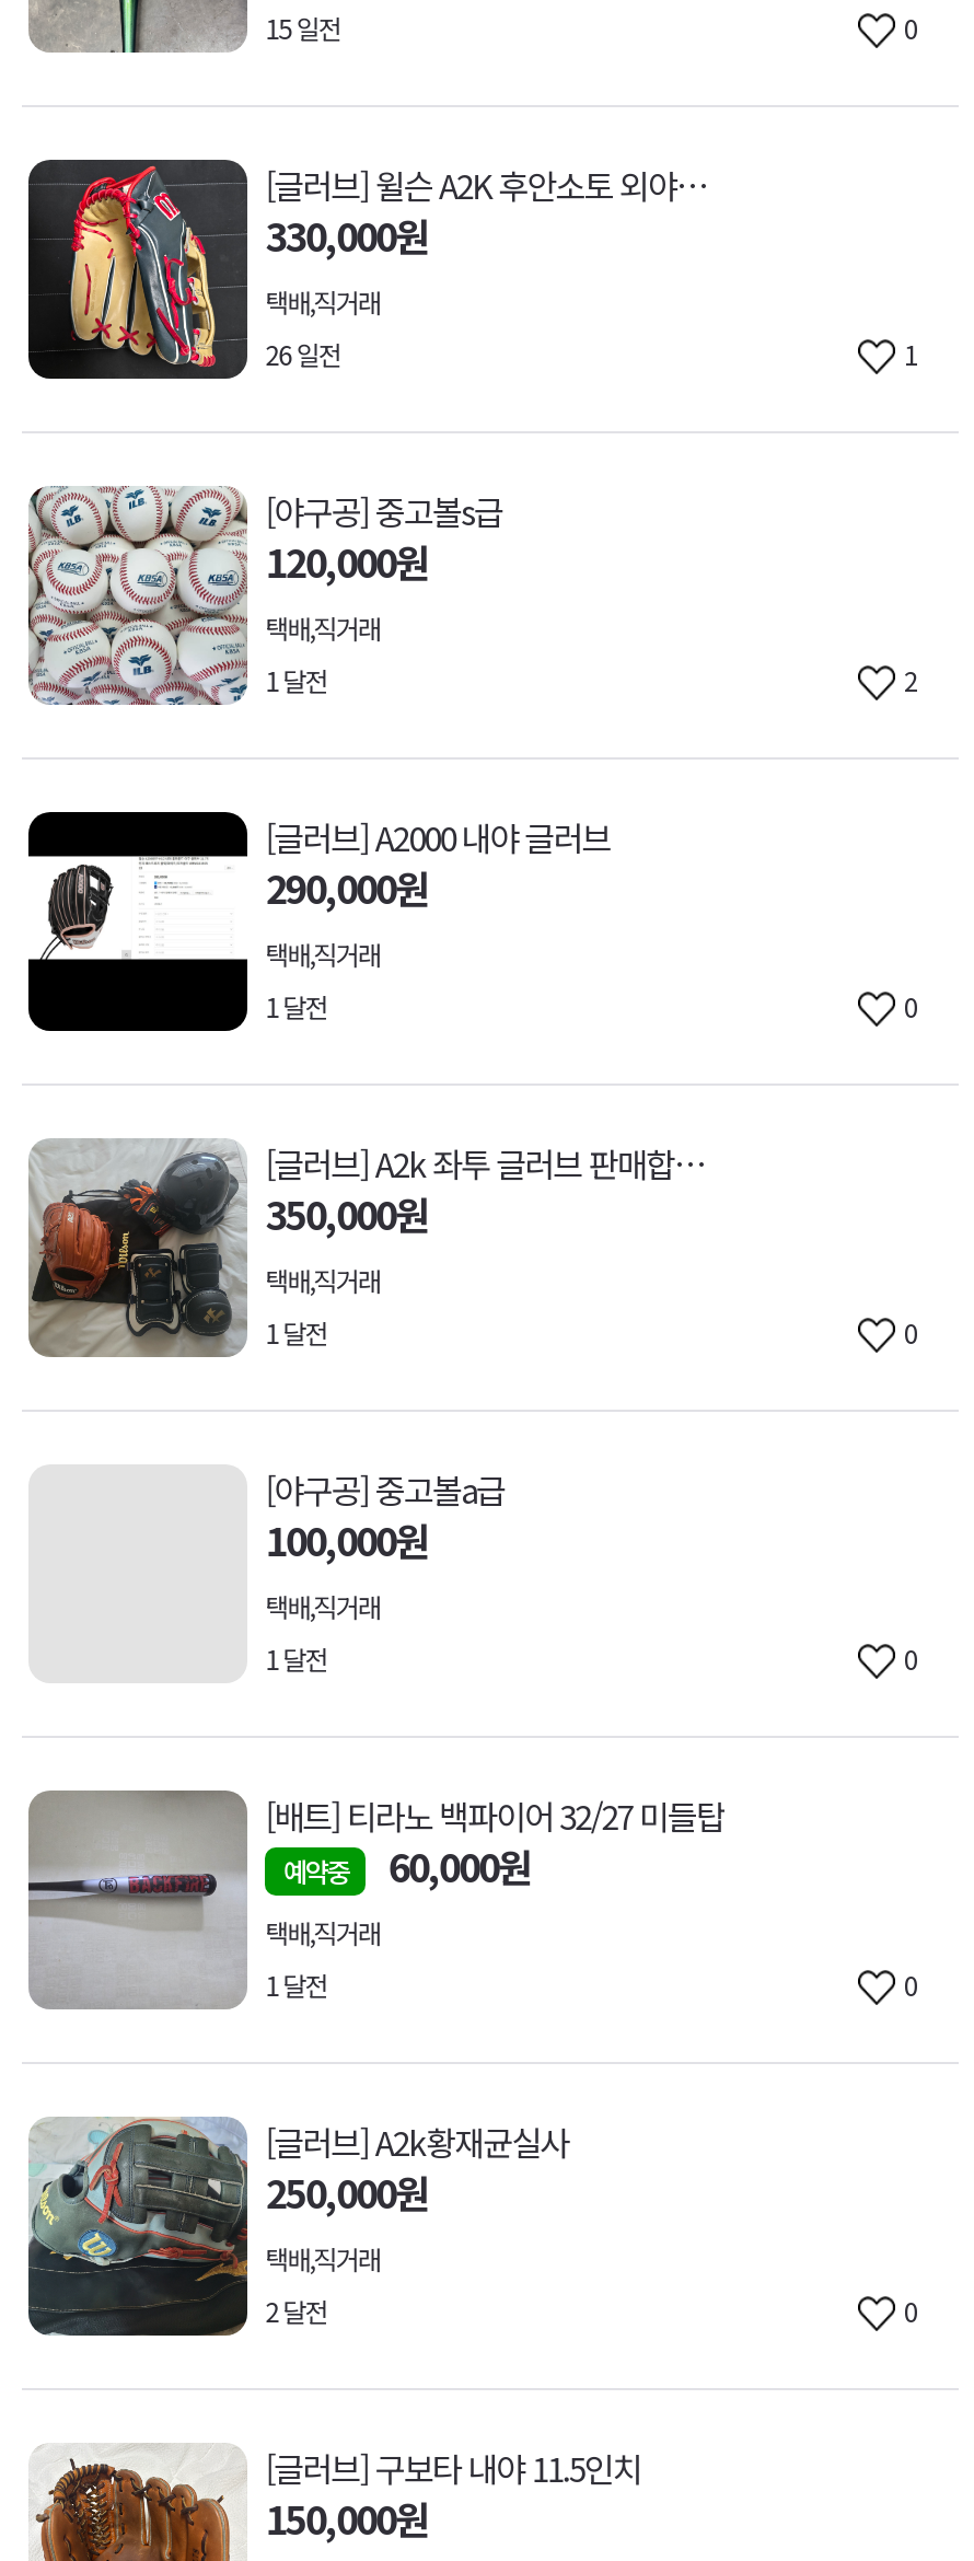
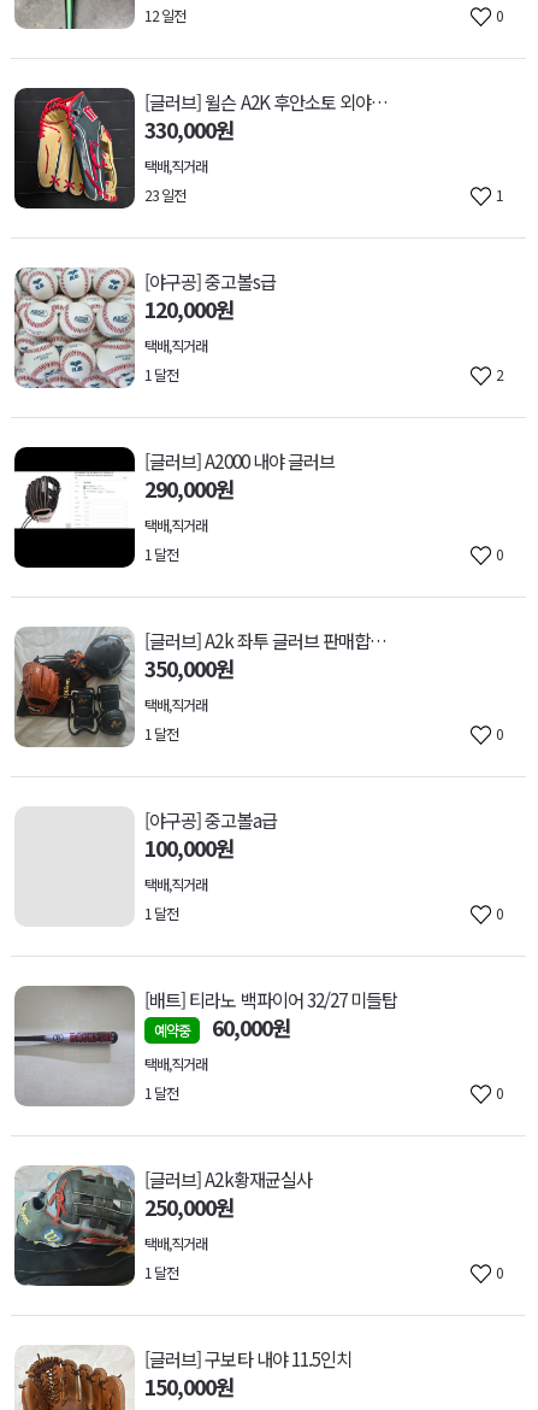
[265,9,340,46] 15 일전 -> [145,5,186,25] 12 일전
[265,335,340,372] 26 일전 -> [145,184,186,205] 23 일전
[265,2292,327,2329] 2 달전 -> [145,1262,179,1282] 1 달전

